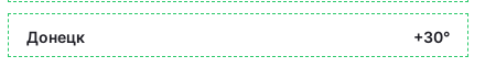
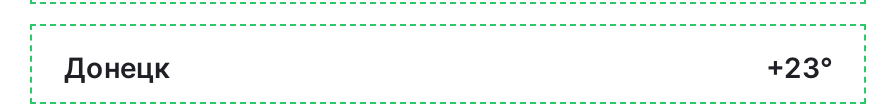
[413,27,450,46] +30° -> [766,49,832,83] +23°

